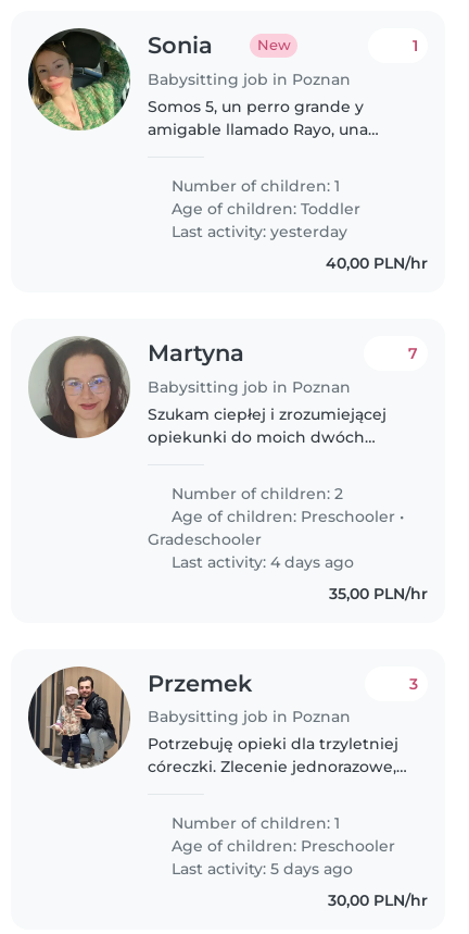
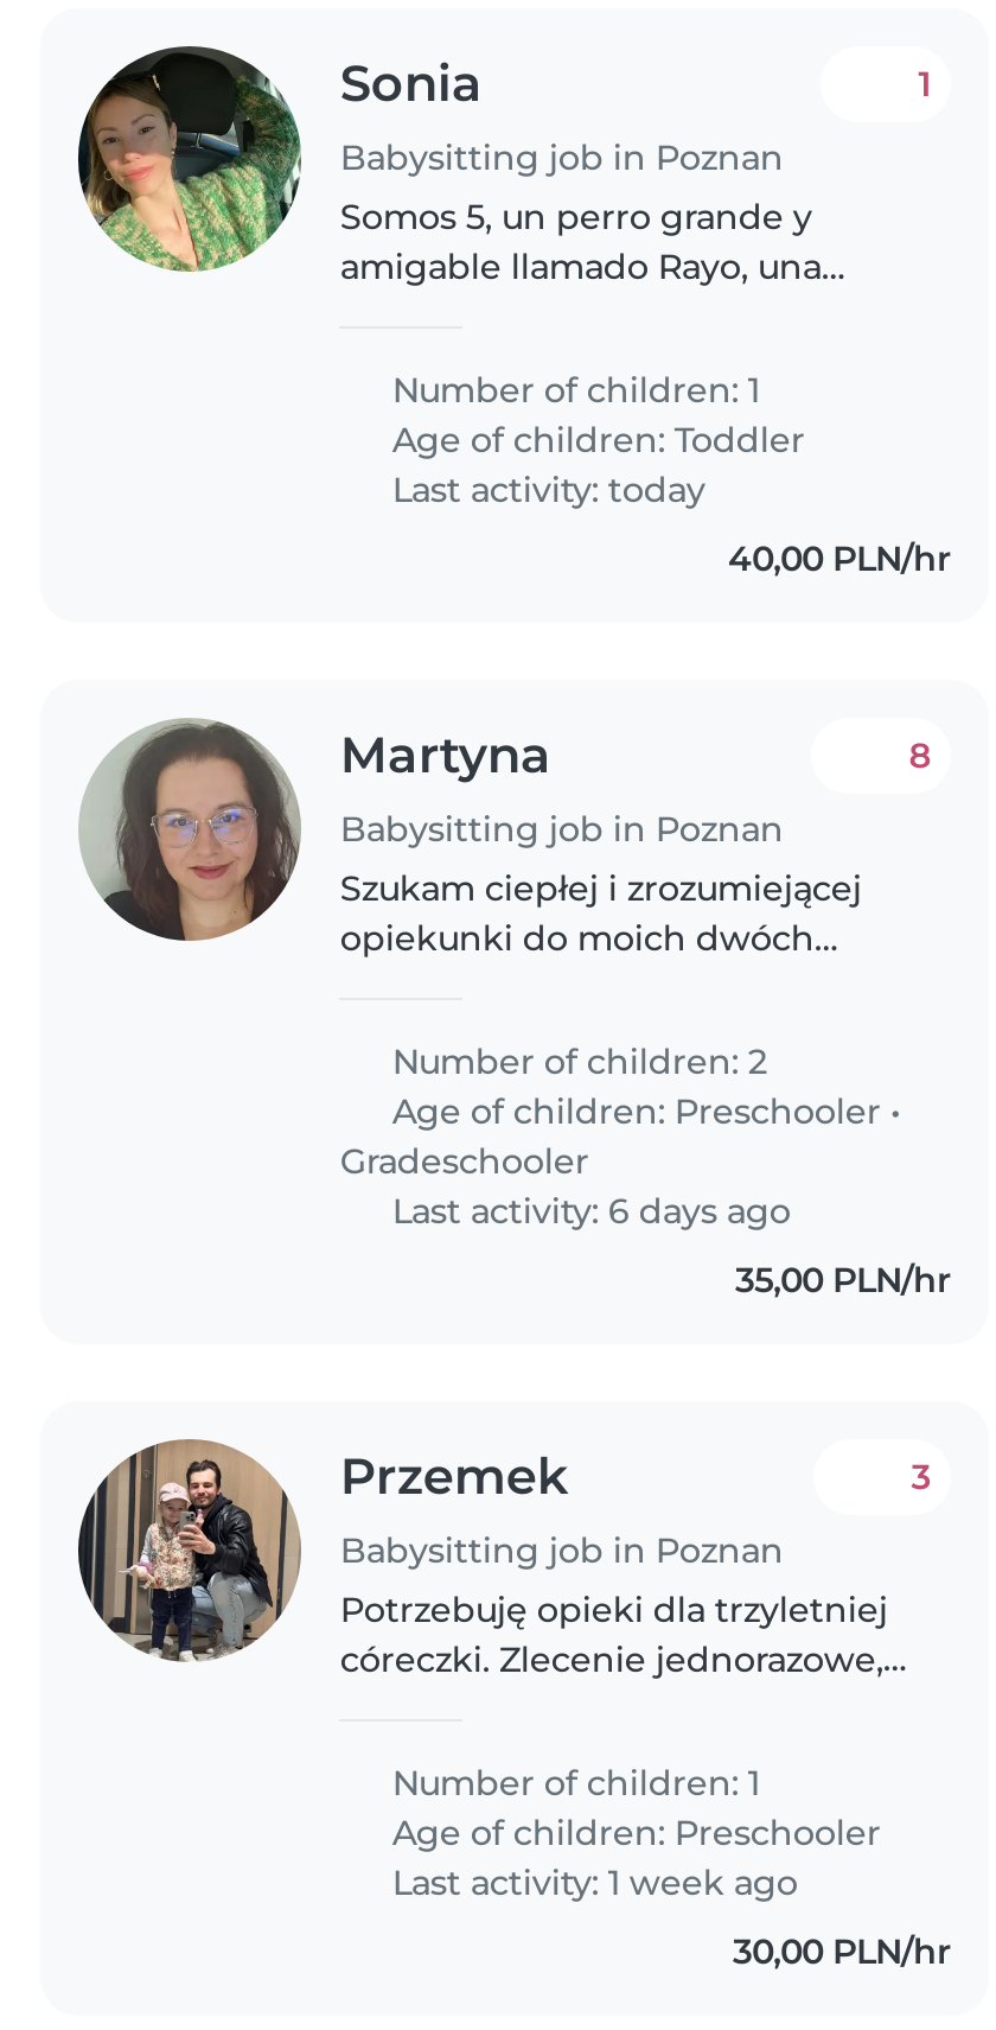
[257,37,291,53] New -> none
[168,222,348,241] Last activity: yesterday -> [383,468,705,511] Last activity: today
[408,343,418,363] 7 -> [909,734,930,777] 8
[168,552,354,571] Last activity: 4 days ago -> [383,1189,791,1232] Last activity: 6 days ago
[168,859,353,879] Last activity: 5 days ago -> [383,1860,798,1903] Last activity: 1 week ago

